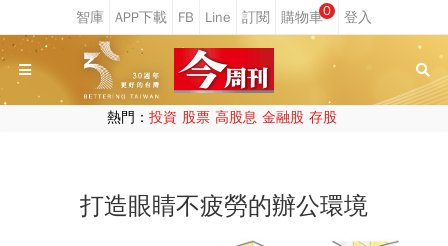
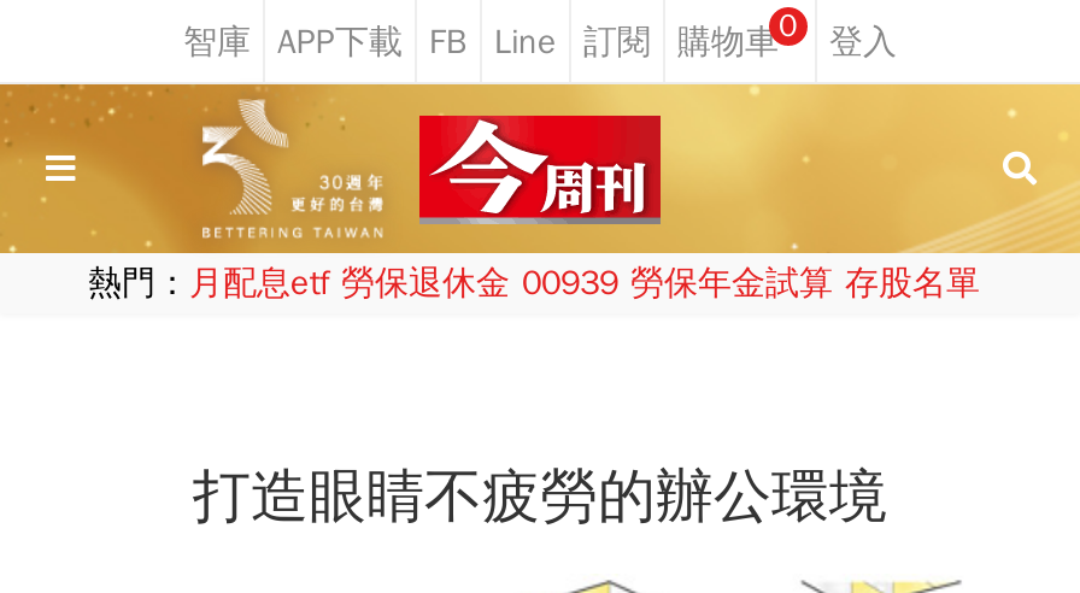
[106,109,336,126] 熱門：投資 股票 高股息 金融股 存股 -> [88,263,980,304] 熱門：月配息etf 勞保退休金 00939 勞保年金試算 存股名單

